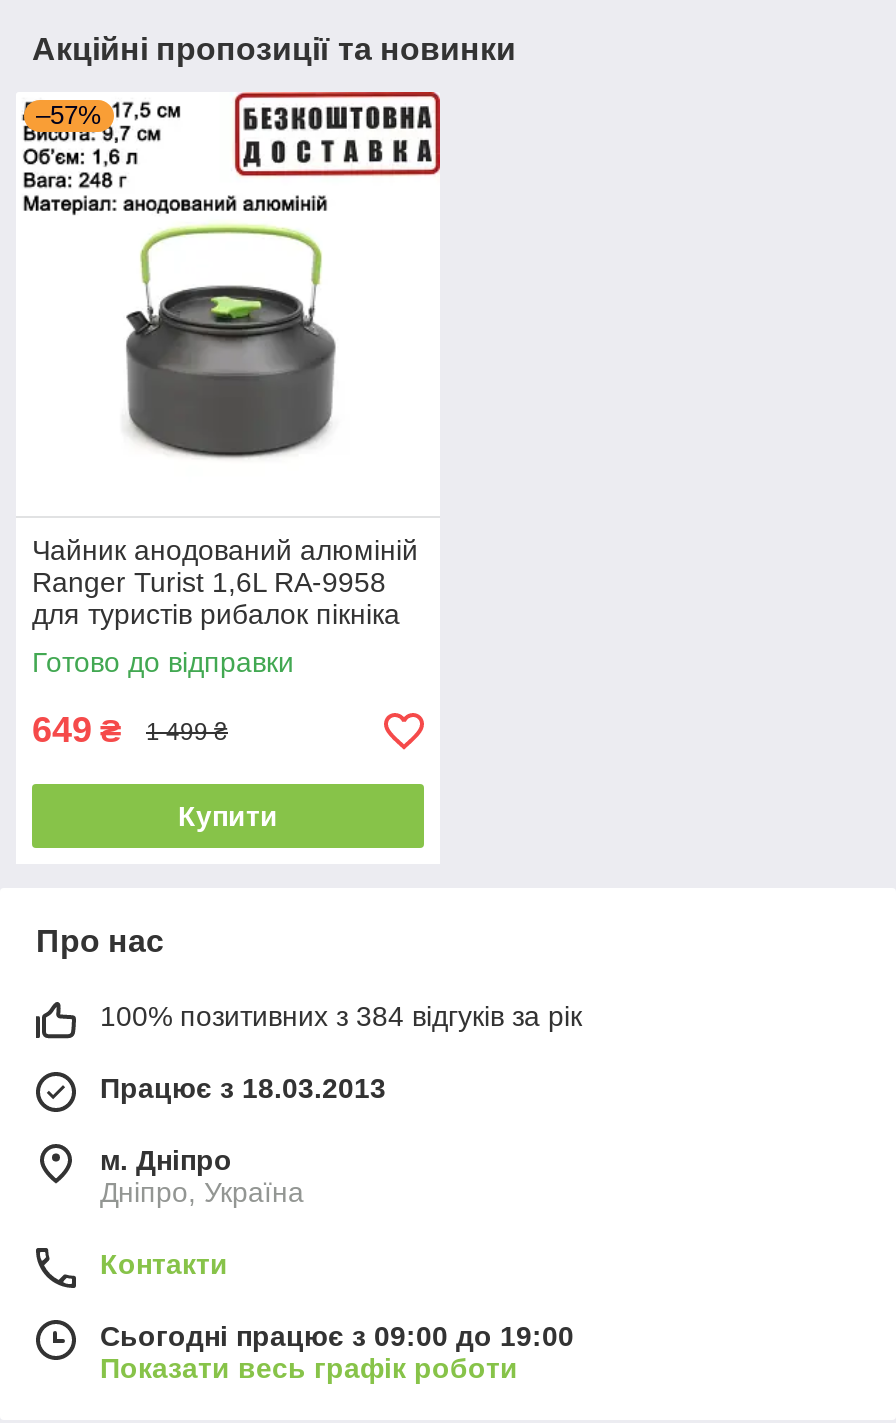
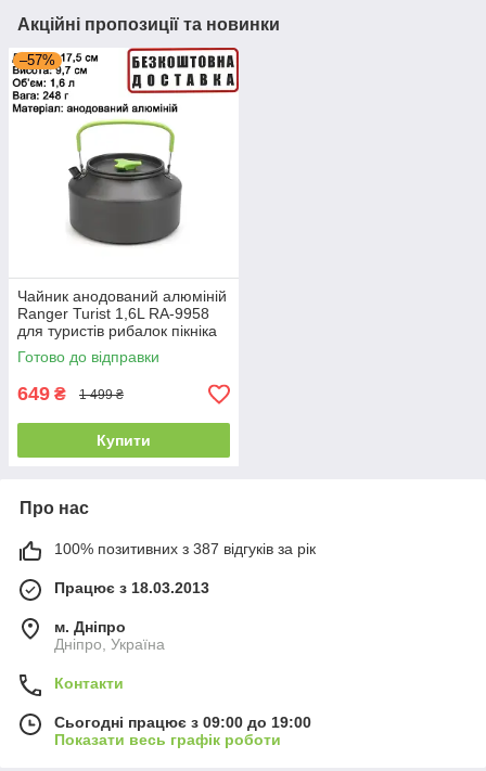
[100,1001,582,1033] 100% позитивних з 384 відгуків за рік -> [54,541,316,558] 100% позитивних з 387 відгуків за рік

